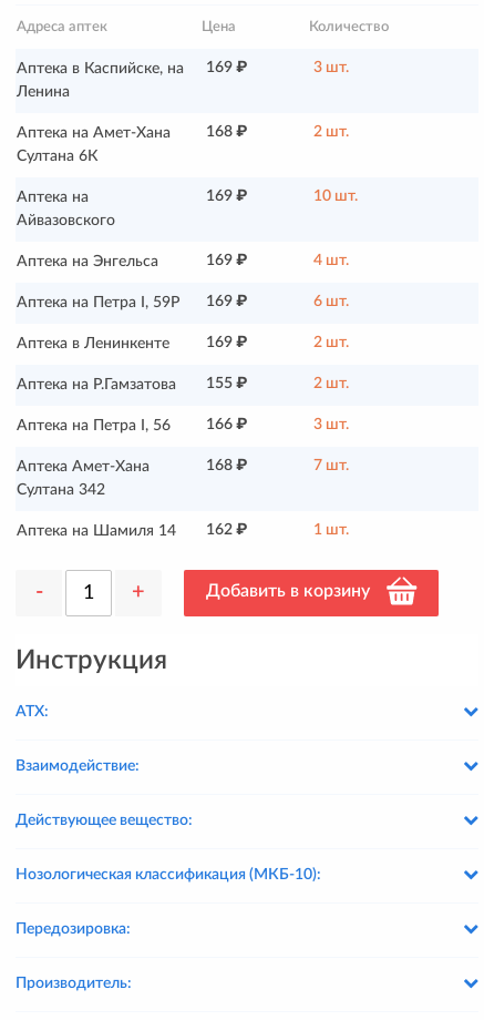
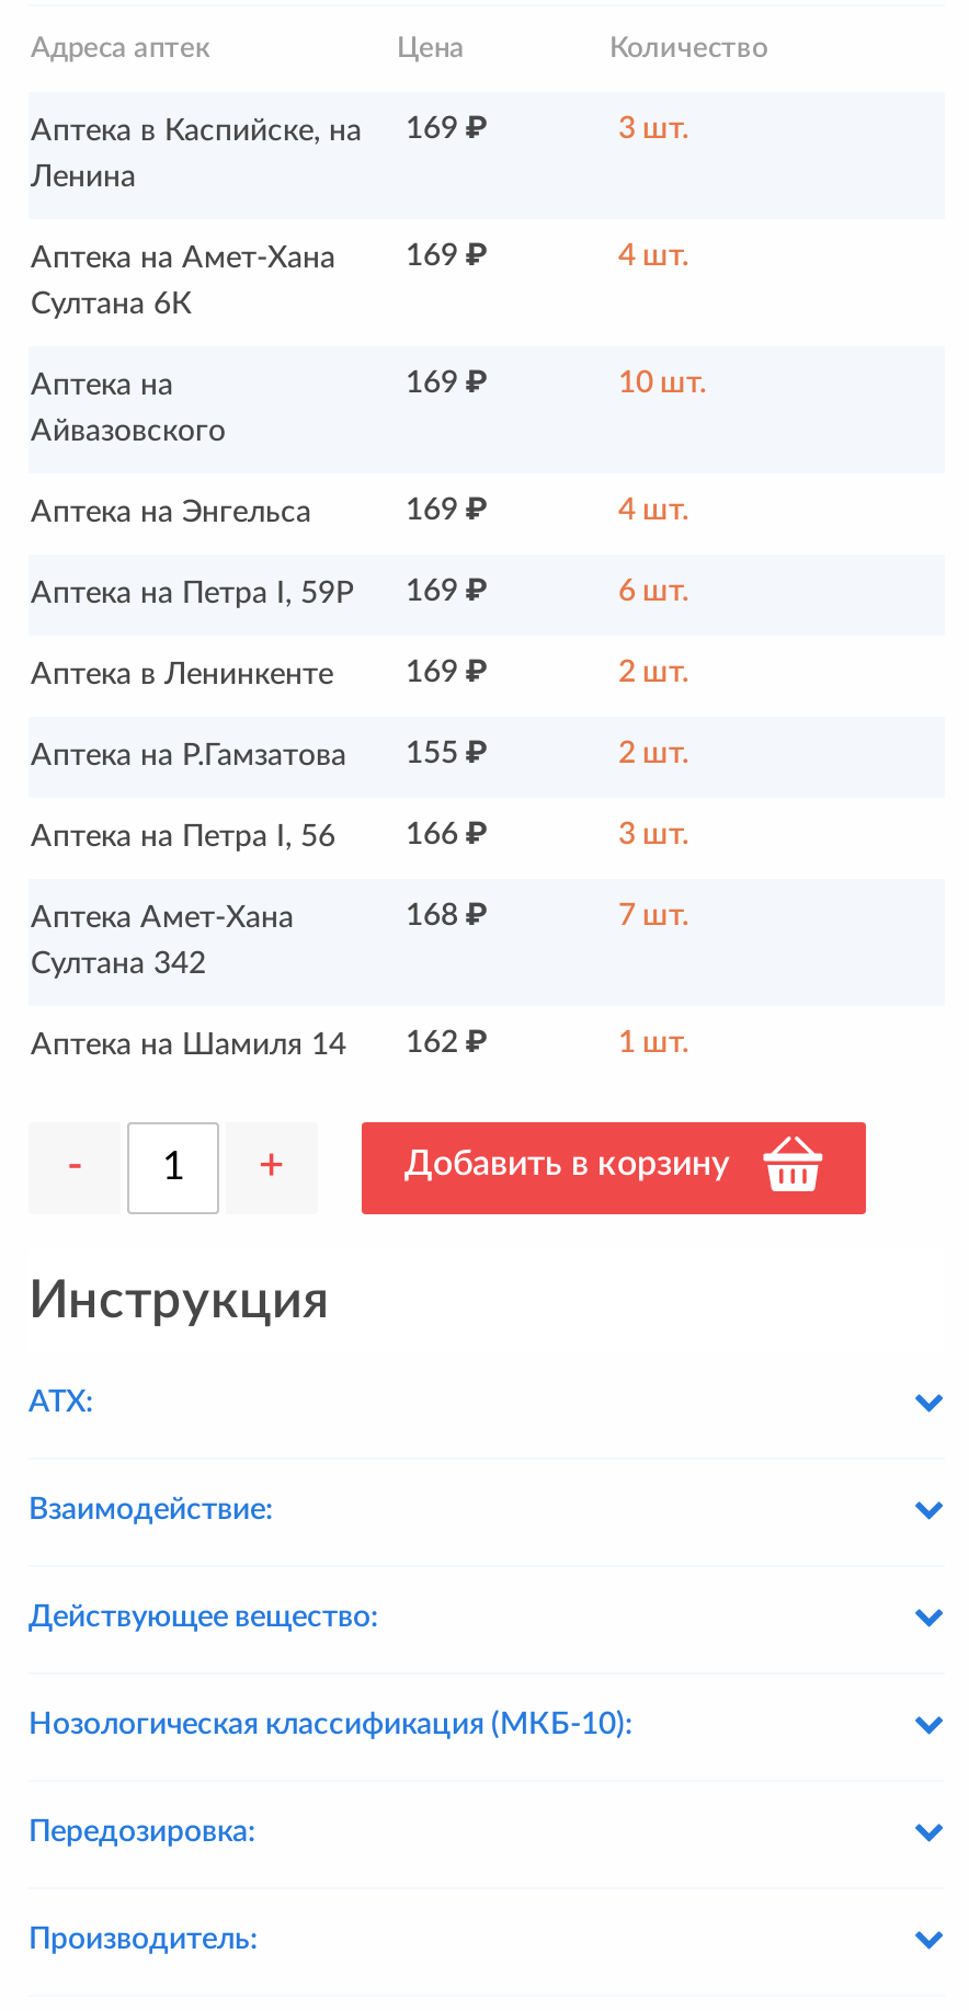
[206,124,247,139] 168 ₽ -> [406,241,487,271] 169 ₽
[313,124,349,139] 2 шт. -> [618,241,688,271] 4 шт.

